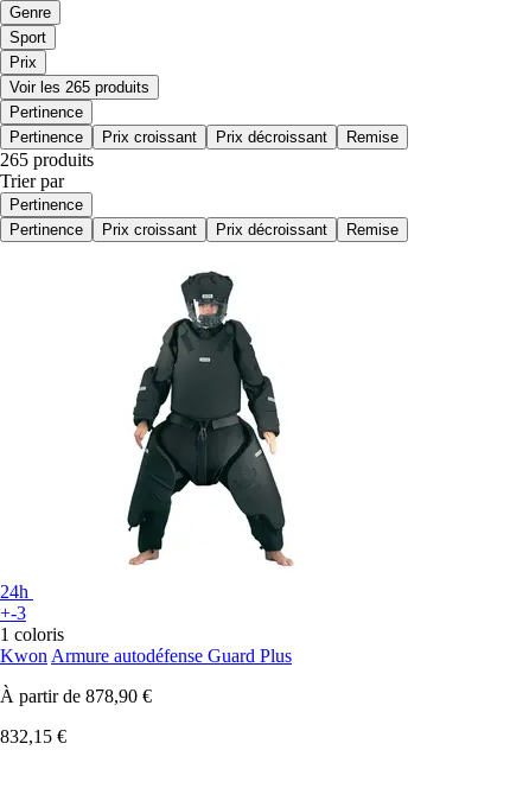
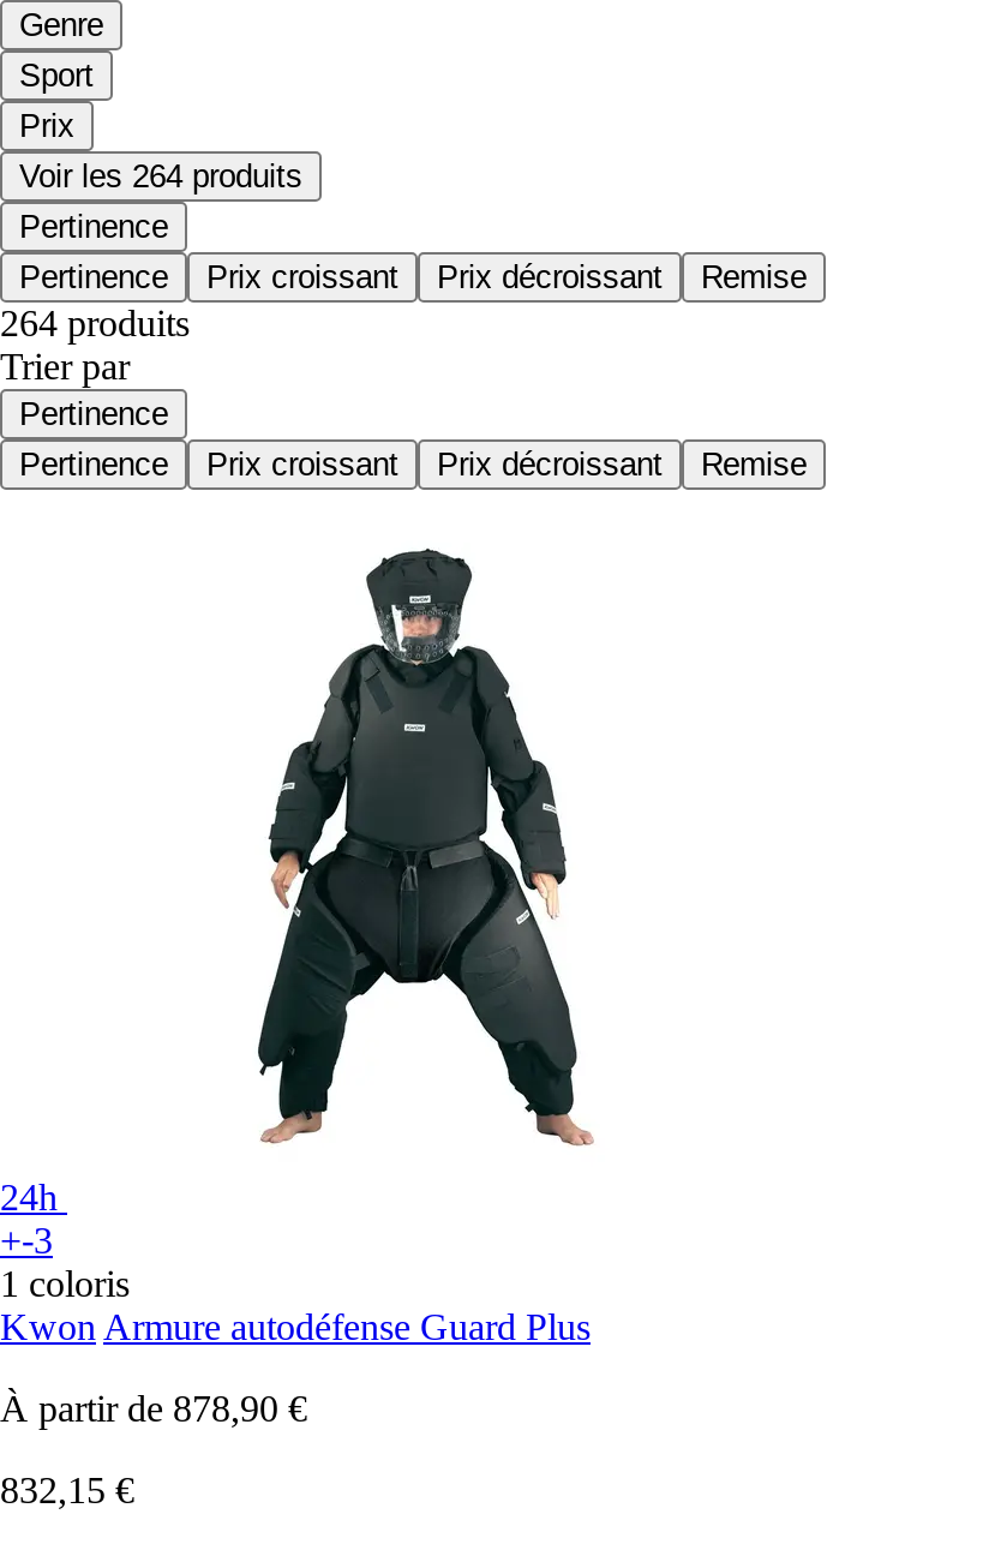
[9,79,149,96] Voir les 265 produits -> [19,159,302,195] Voir les 264 produits
[0,150,94,170] 265 produits -> [0,303,190,344] 264 produits

